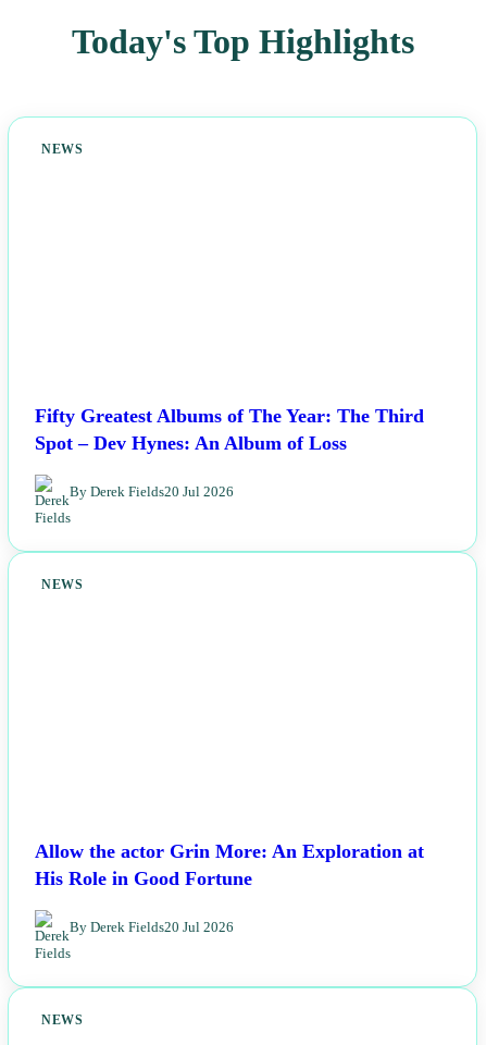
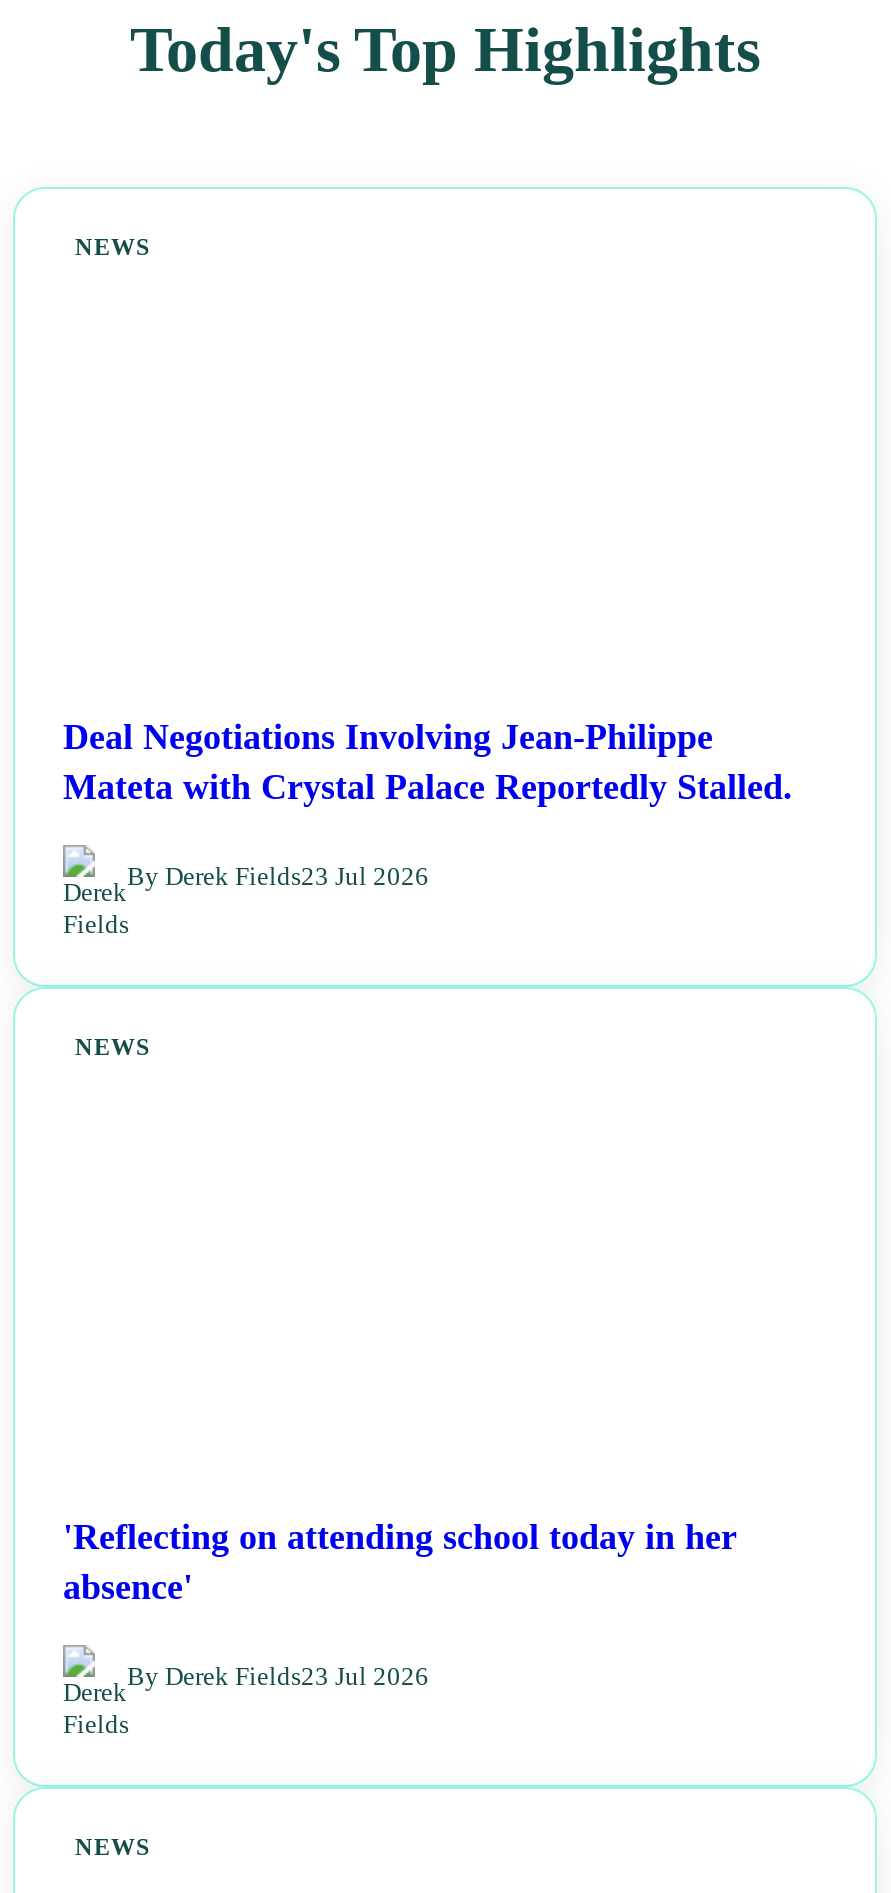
[35,405,424,453] Fifty Greatest Albums of The Year: The Third | Spot – Dev Hynes: An Album of Loss -> [63,716,793,806] Deal Negotiations Involving Jean-Philippe | Mateta with Crystal Palace Reportedly Stalled.
[70,483,234,499] By Derek Fields20 Jul 2026 -> [127,860,429,890] By Derek Fields23 Jul 2026
[35,840,424,889] Allow the actor Grin More: An Exploration at | His Role in Good Fortune -> [63,1516,737,1606] 'Reflecting on attending school today in her | absence'
[70,918,234,935] By Derek Fields20 Jul 2026 -> [127,1660,429,1690] By Derek Fields23 Jul 2026

